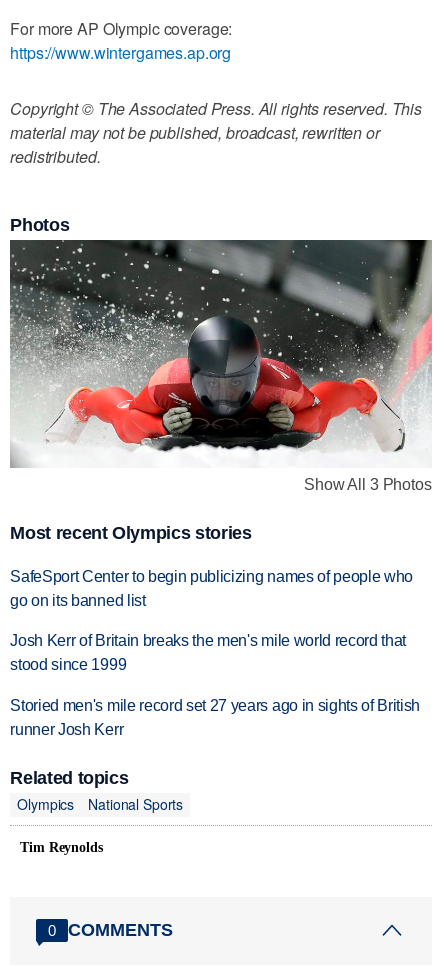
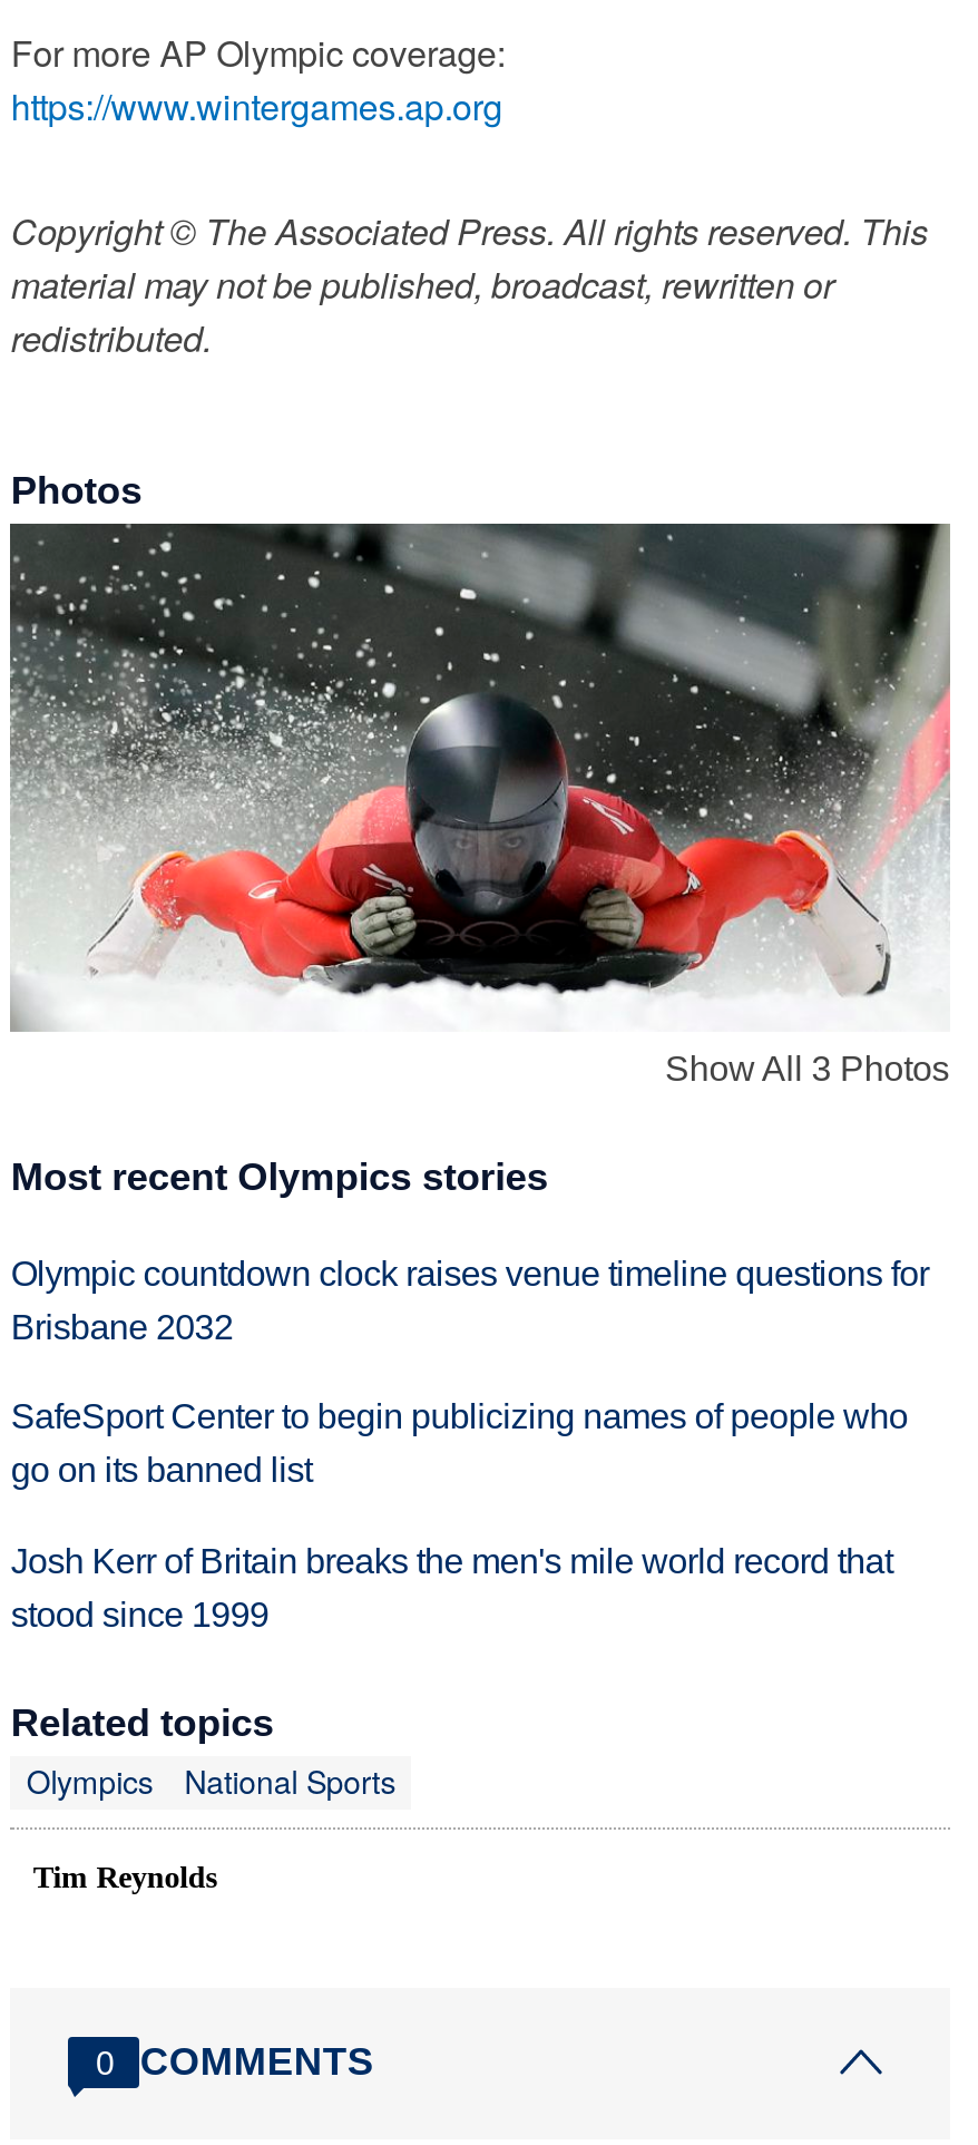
none -> [11,1254,929,1345] Olympic countdown clock raises venue timeline questions for | Brisbane 2032
moved [10,568,413,673] -> [11,1398,908,1634]: SafeSport Center to begin publicizing names of people who | go on its banned list | Josh Kerr of Britain breaks the men's mile world record that | stood since 1999
[10,697,420,738] Storied men's mile record set 27 years ago in sights of British | runner Josh Kerr -> none

